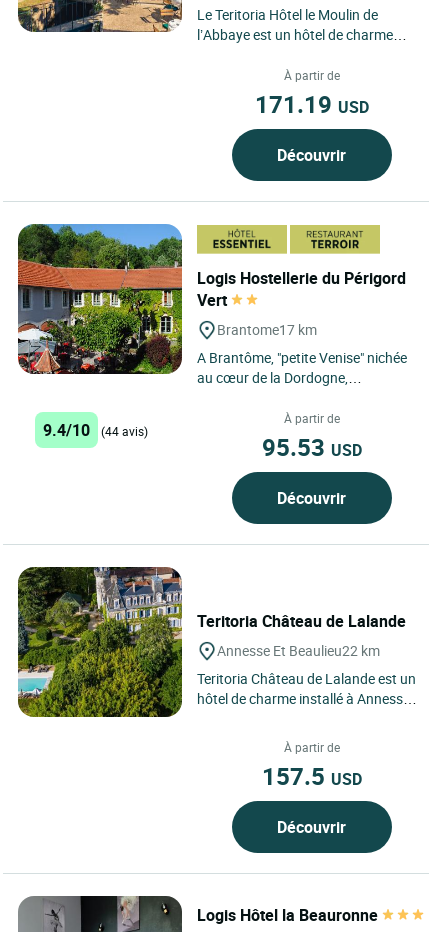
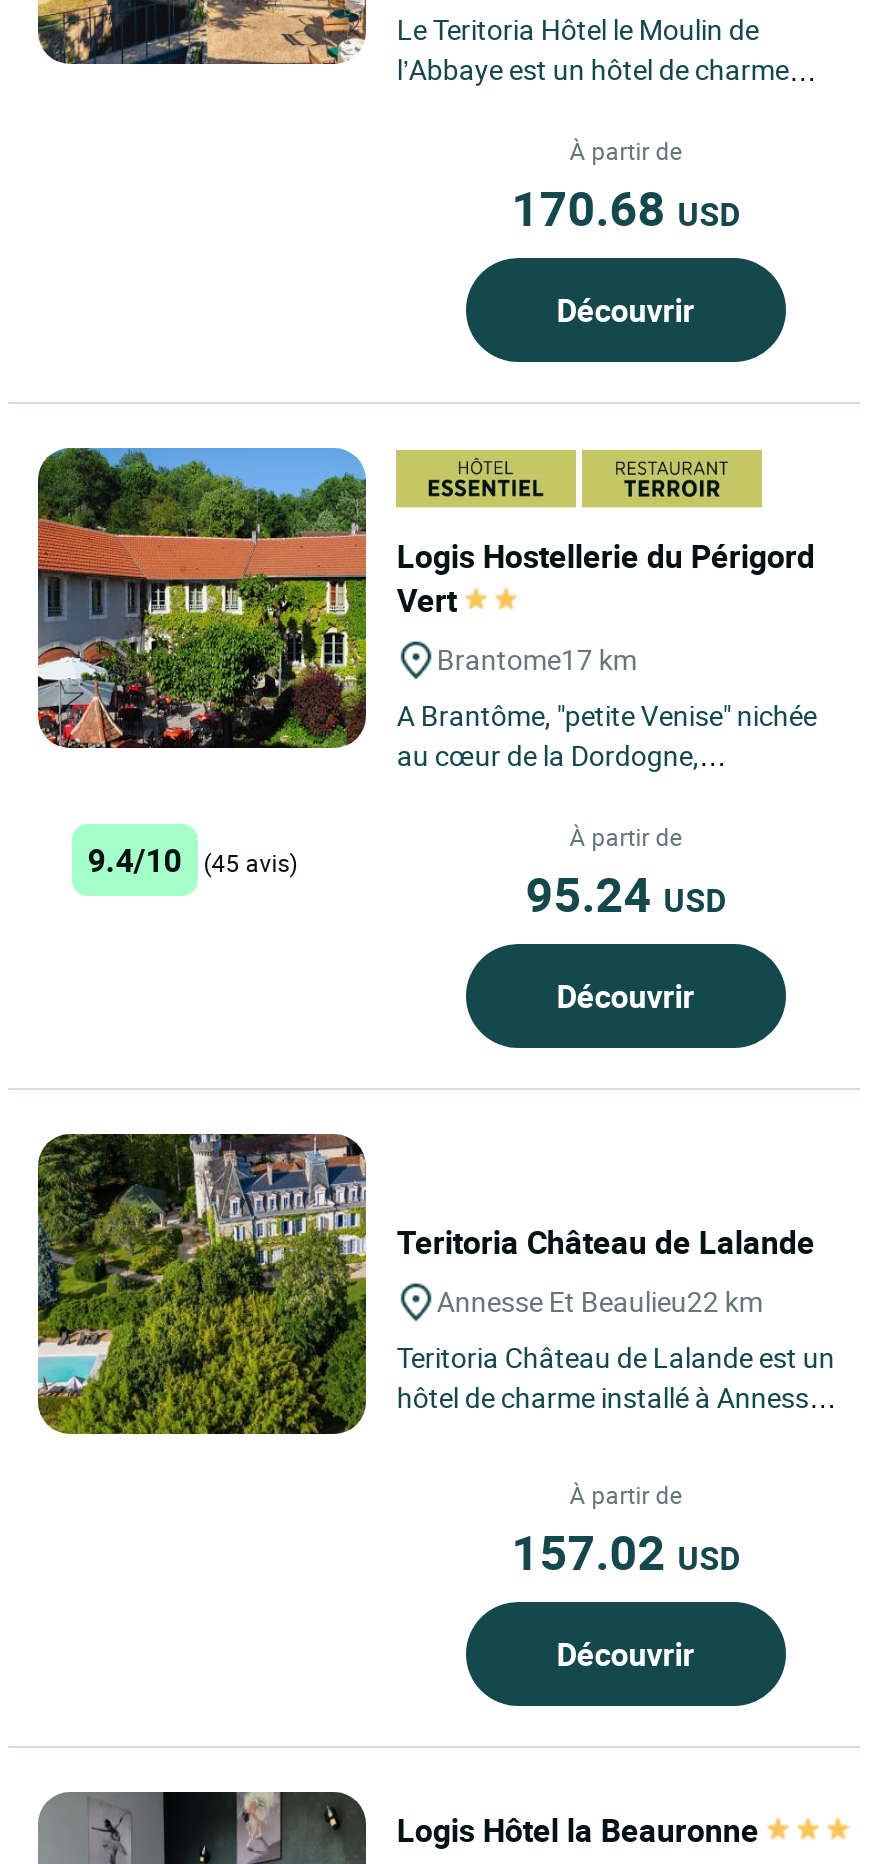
[255,88,369,120] 171.19 USD -> [511,177,739,241] 170.68 USD
[43,419,148,441] 9.4/10 (44 avis) -> [87,838,297,882] 9.4/10 (45 avis)
[262,431,362,463] 95.53 USD -> [525,862,725,926] 95.24 USD
[262,760,362,792] 157.5 USD -> [511,1520,739,1584] 157.02 USD

